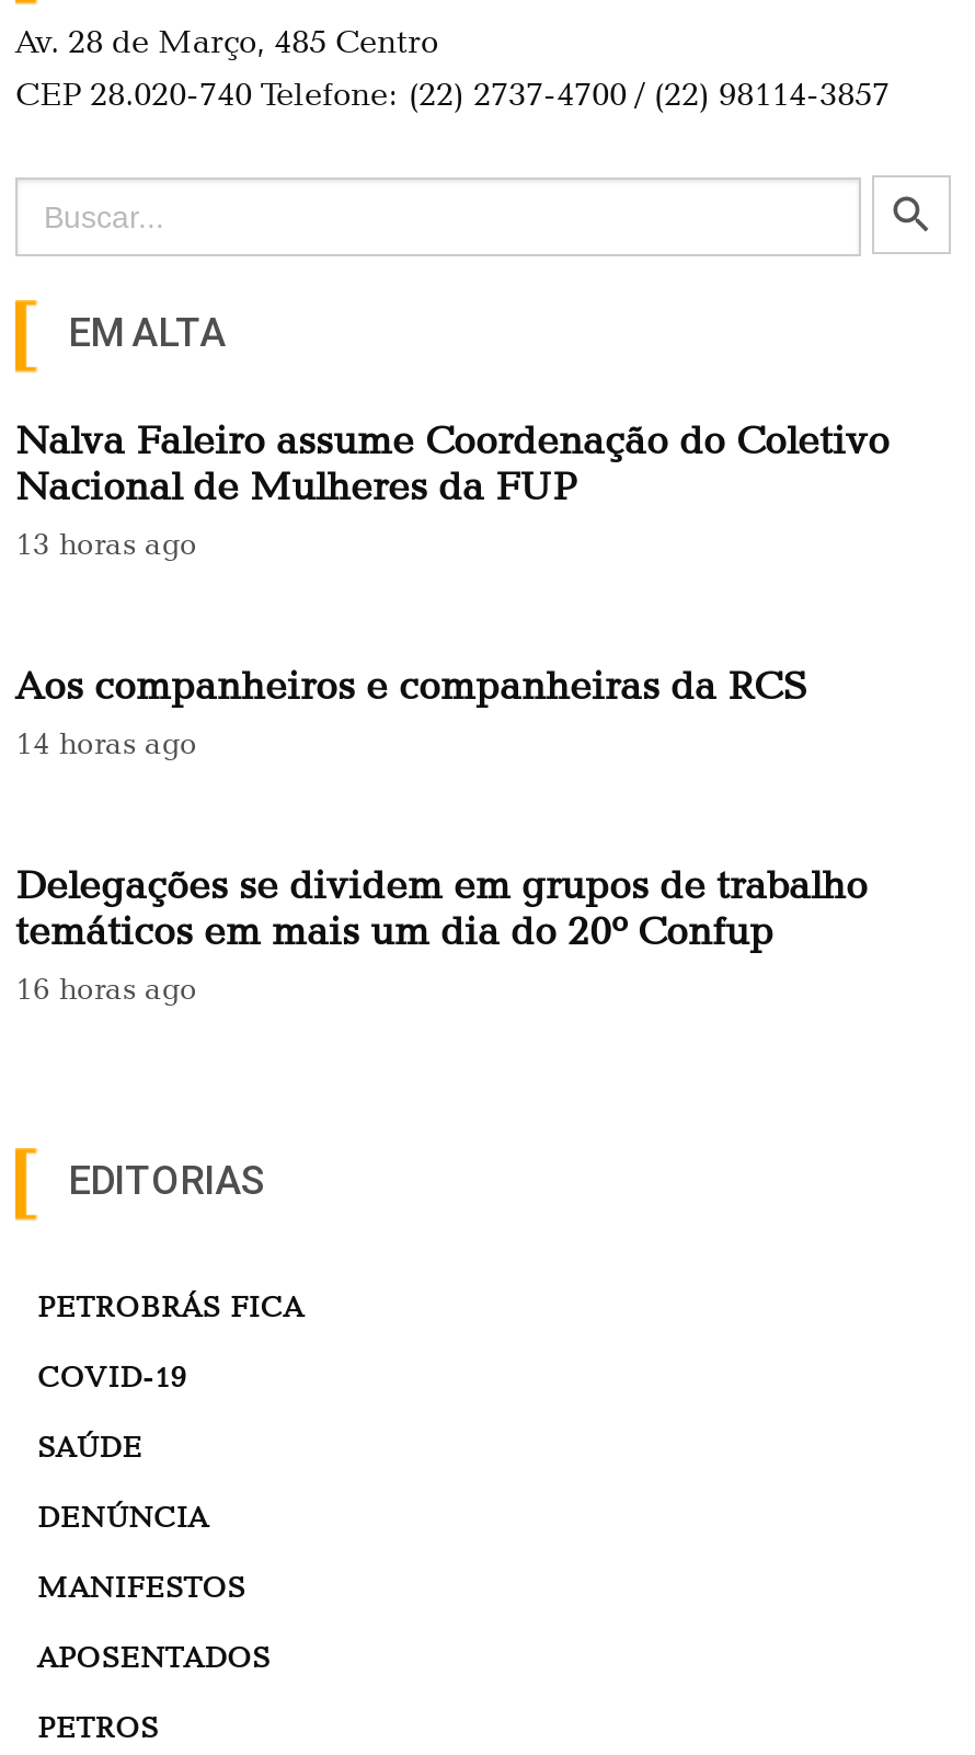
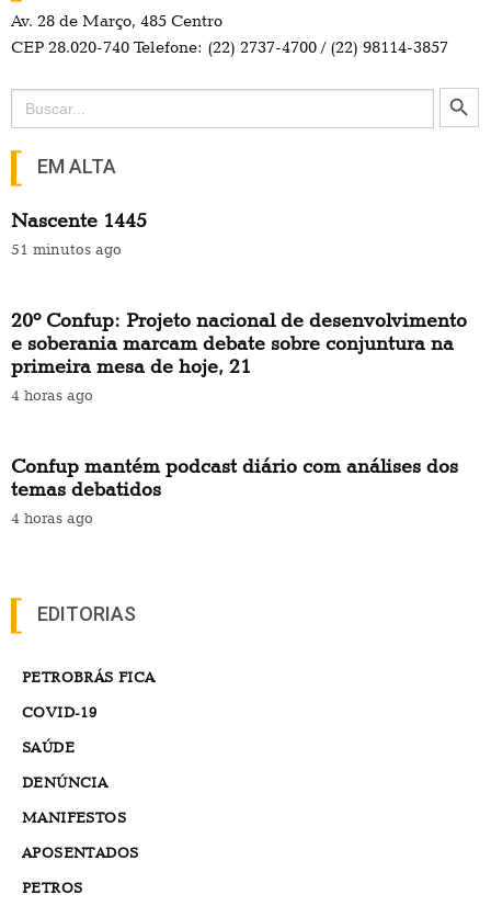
[15,417,890,562] Nalva Faleiro assume Coordenação do Coletivo | Nacional de Mulheres da FUP | 13 horas ago -> [11,209,147,258] Nascente 1445 | 51 minutos ago
[15,662,808,760] Aos companheiros e companheiras da RCS | 14 horas ago -> [11,308,467,404] 20º Confup: Projeto nacional de desenvolvimento | e soberania marcam debate sobre conjuntura na | primeira mesa de hoje, 21 | 4 horas ago
[15,860,868,1005] Delegações se dividem em grupos de trabalho | temáticos em mais um dia do 20º Confup | 16 horas ago -> [11,454,458,526] Confup mantém podcast diário com análises dos | temas debatidos | 4 horas ago

